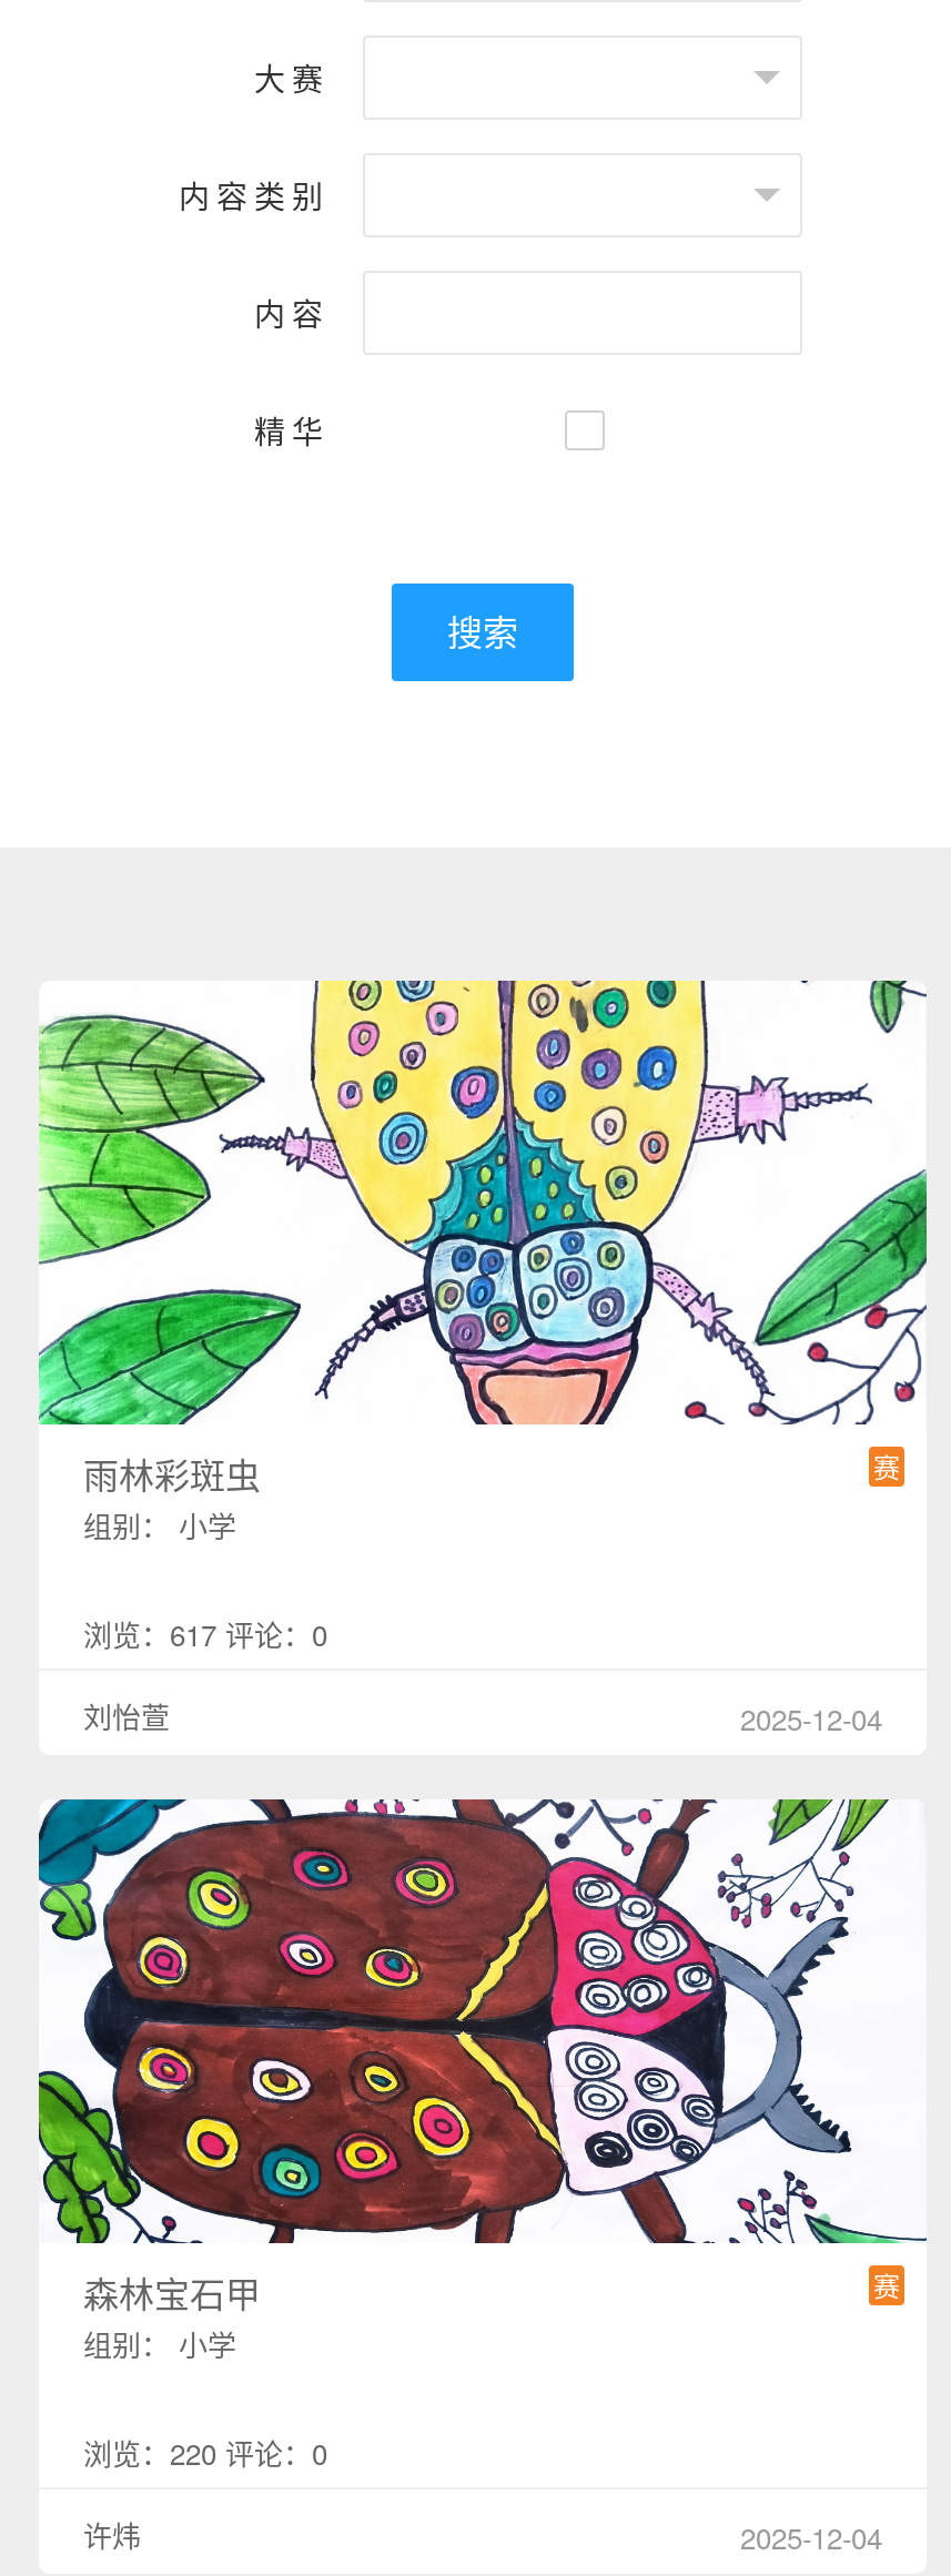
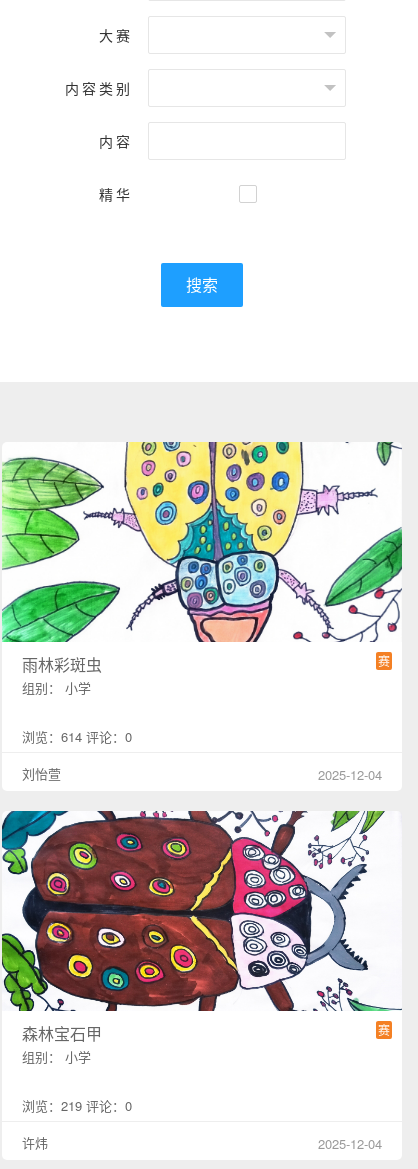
[83,1613,327,1655] 浏览：617 评论：0 -> [22,727,132,746] 浏览：614 评论：0
[83,2432,327,2474] 浏览：220 评论：0 -> [22,1096,132,1115] 浏览：219 评论：0

